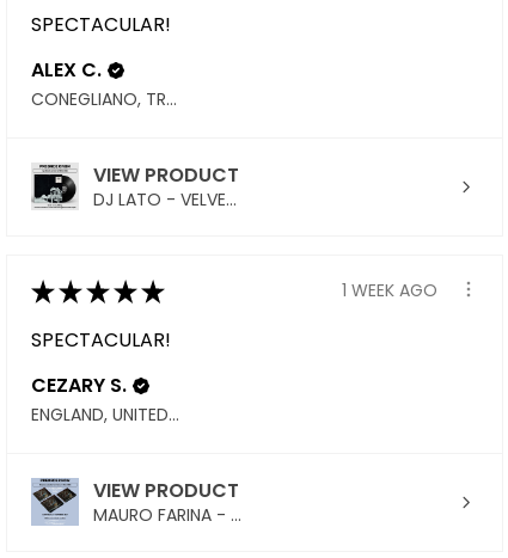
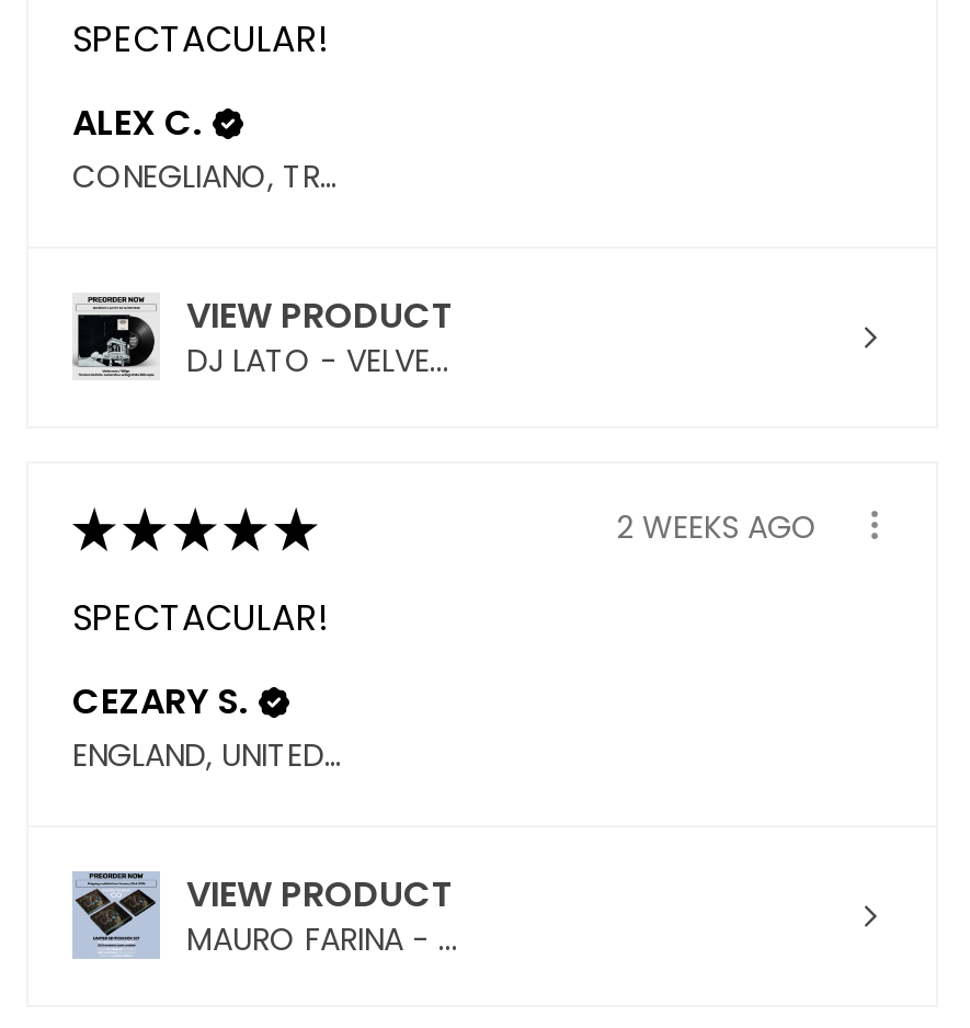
[342,279,437,303] 1 WEEK AGO -> [616,506,818,550] 2 WEEKS AGO

